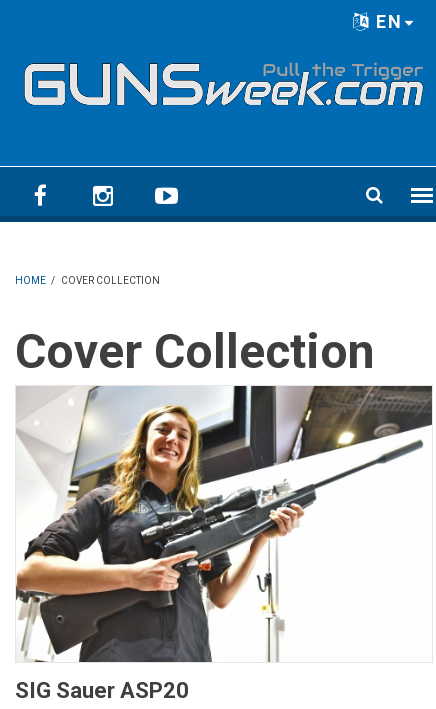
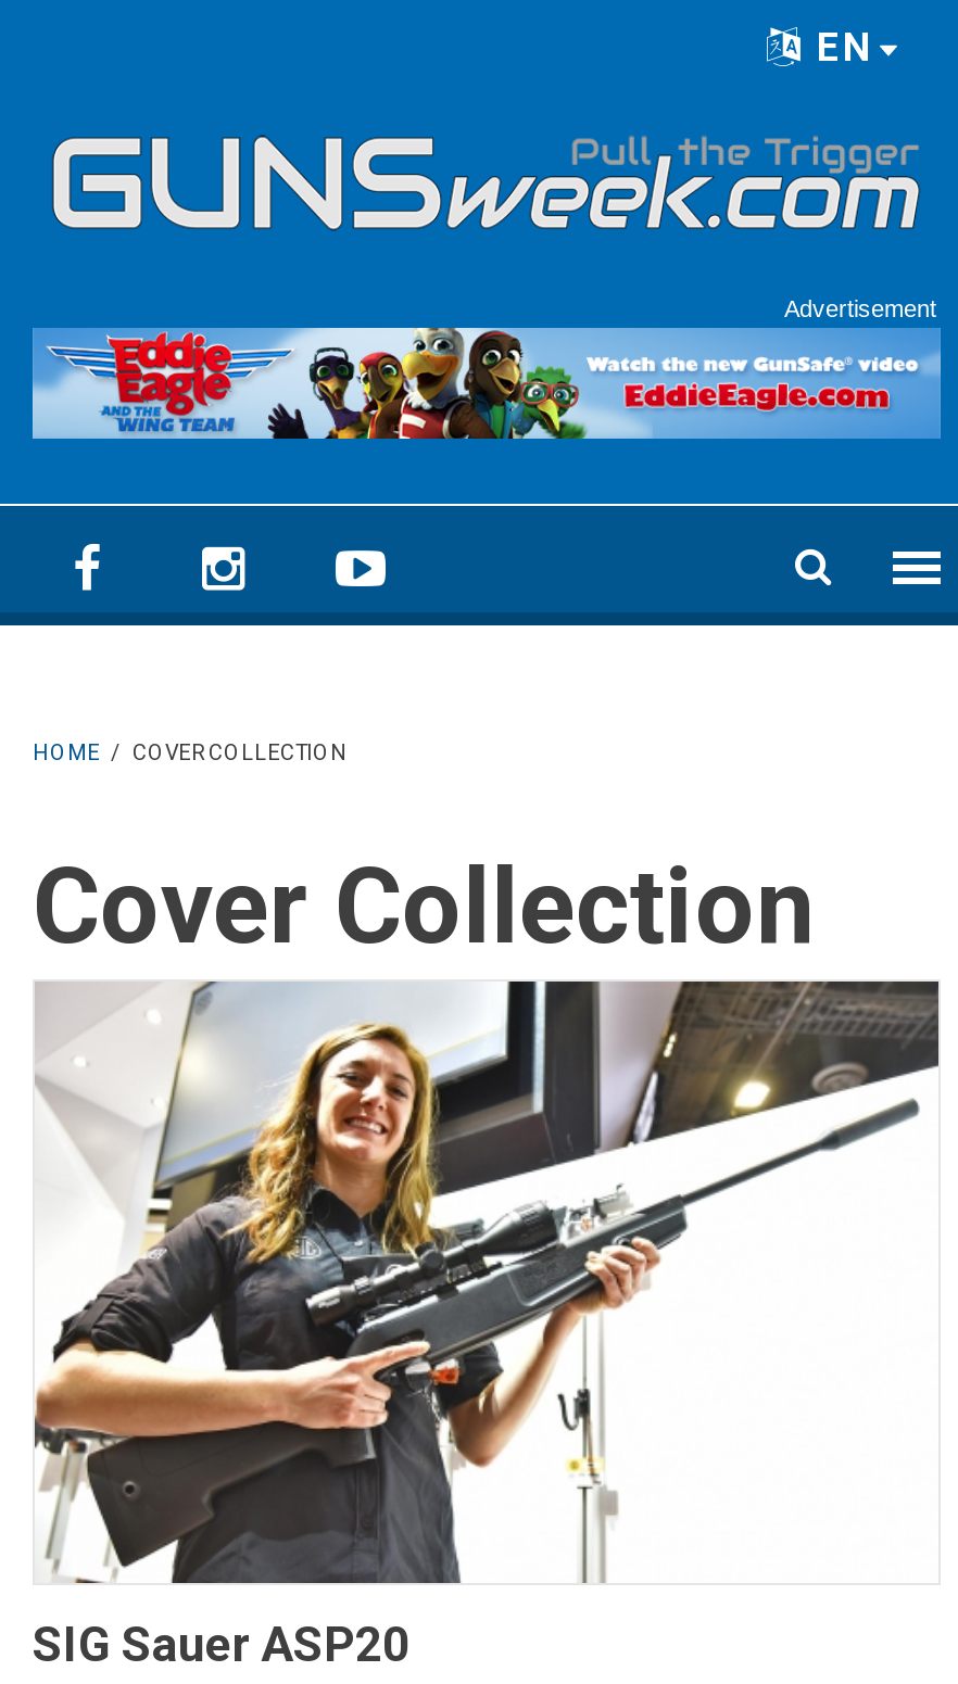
none -> [30,326,943,441] [image]
none -> [784,295,936,321] Advertisement

